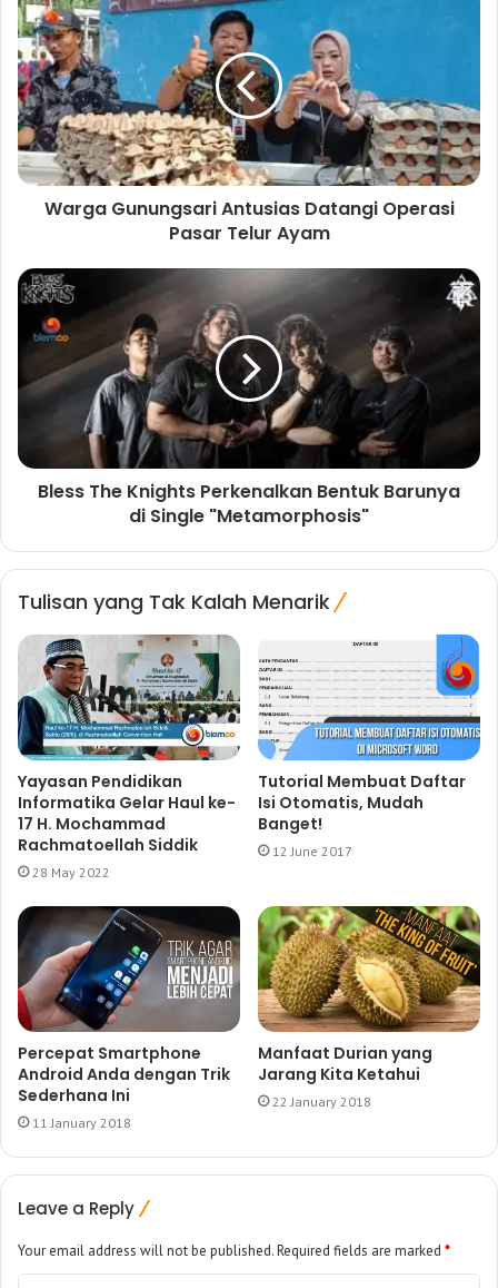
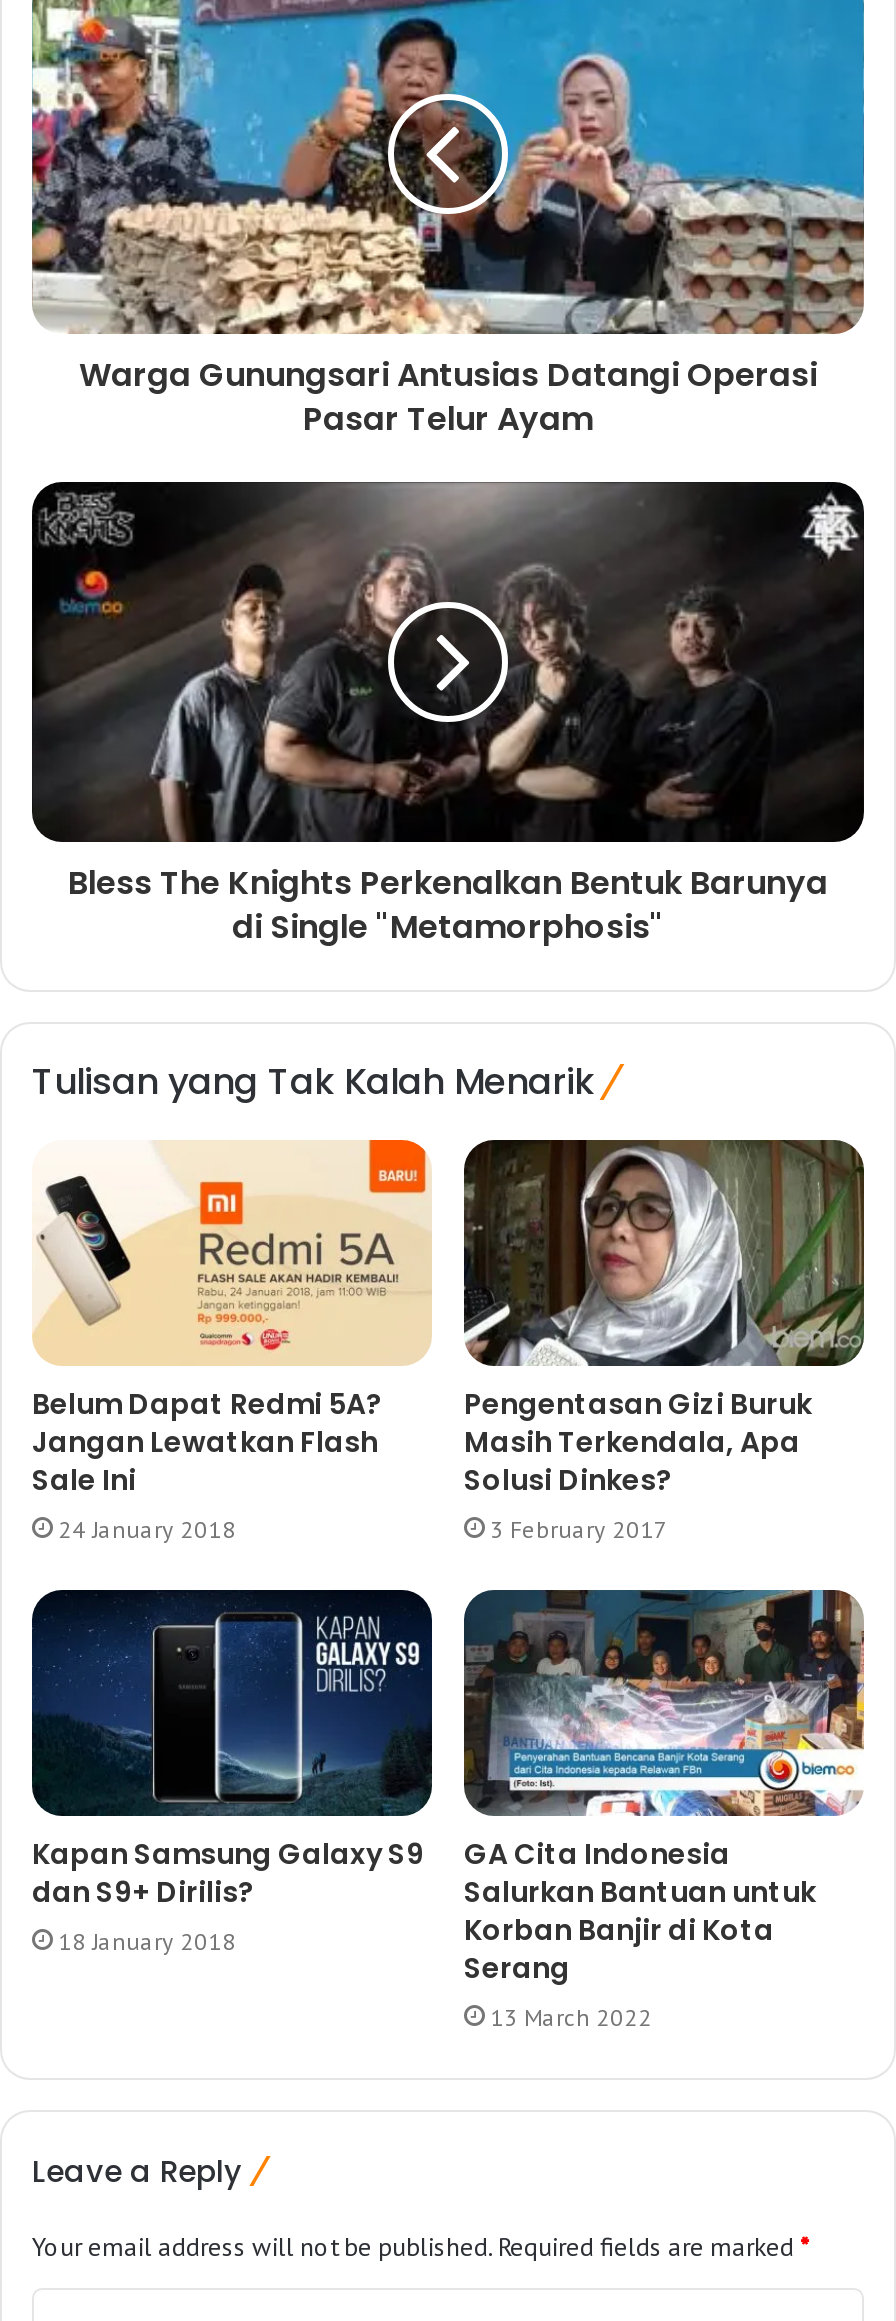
[17,633,241,881] [image] | Yayasan Pendidikan | Informatika Gelar Haul ke- | 17 H. Mochammad | Rachmatoellah Siddik | 28 May 2022 -> [32,1138,432,1544] [image] | Belum Dapat Redmi 5A? | Jangan Lewatkan Flash | Sale Ini | 24 January 2018
[258,633,481,859] [image] | Tutorial Membuat Daftar | Isi Otomatis, Mudah | Banget! | 12 June 2017 -> [462,1138,866,1544] [image] | Pengentasan Gizi Buruk | Masih Terkendala, Apa | Solusi Dinkes? | 3 February 2017
[17,885,241,1131] [image] | Percepat Smartphone | Android Anda dengan Trik | Sederhana Ini | 11 January 2018 -> [30,1588,434,1956] [image] | Kapan Samsung Galaxy S9 | dan S9+ Dirilis? | 18 January 2018
[257,885,481,1110] [image] | Manfaat Durian yang | Jarang Kita Ketahui | 22 January 2018 -> [462,1588,866,2032] [image] | GA Cita Indonesia | Salurkan Bantuan untuk | Korban Banjir di Kota | Serang | 13 March 2022

